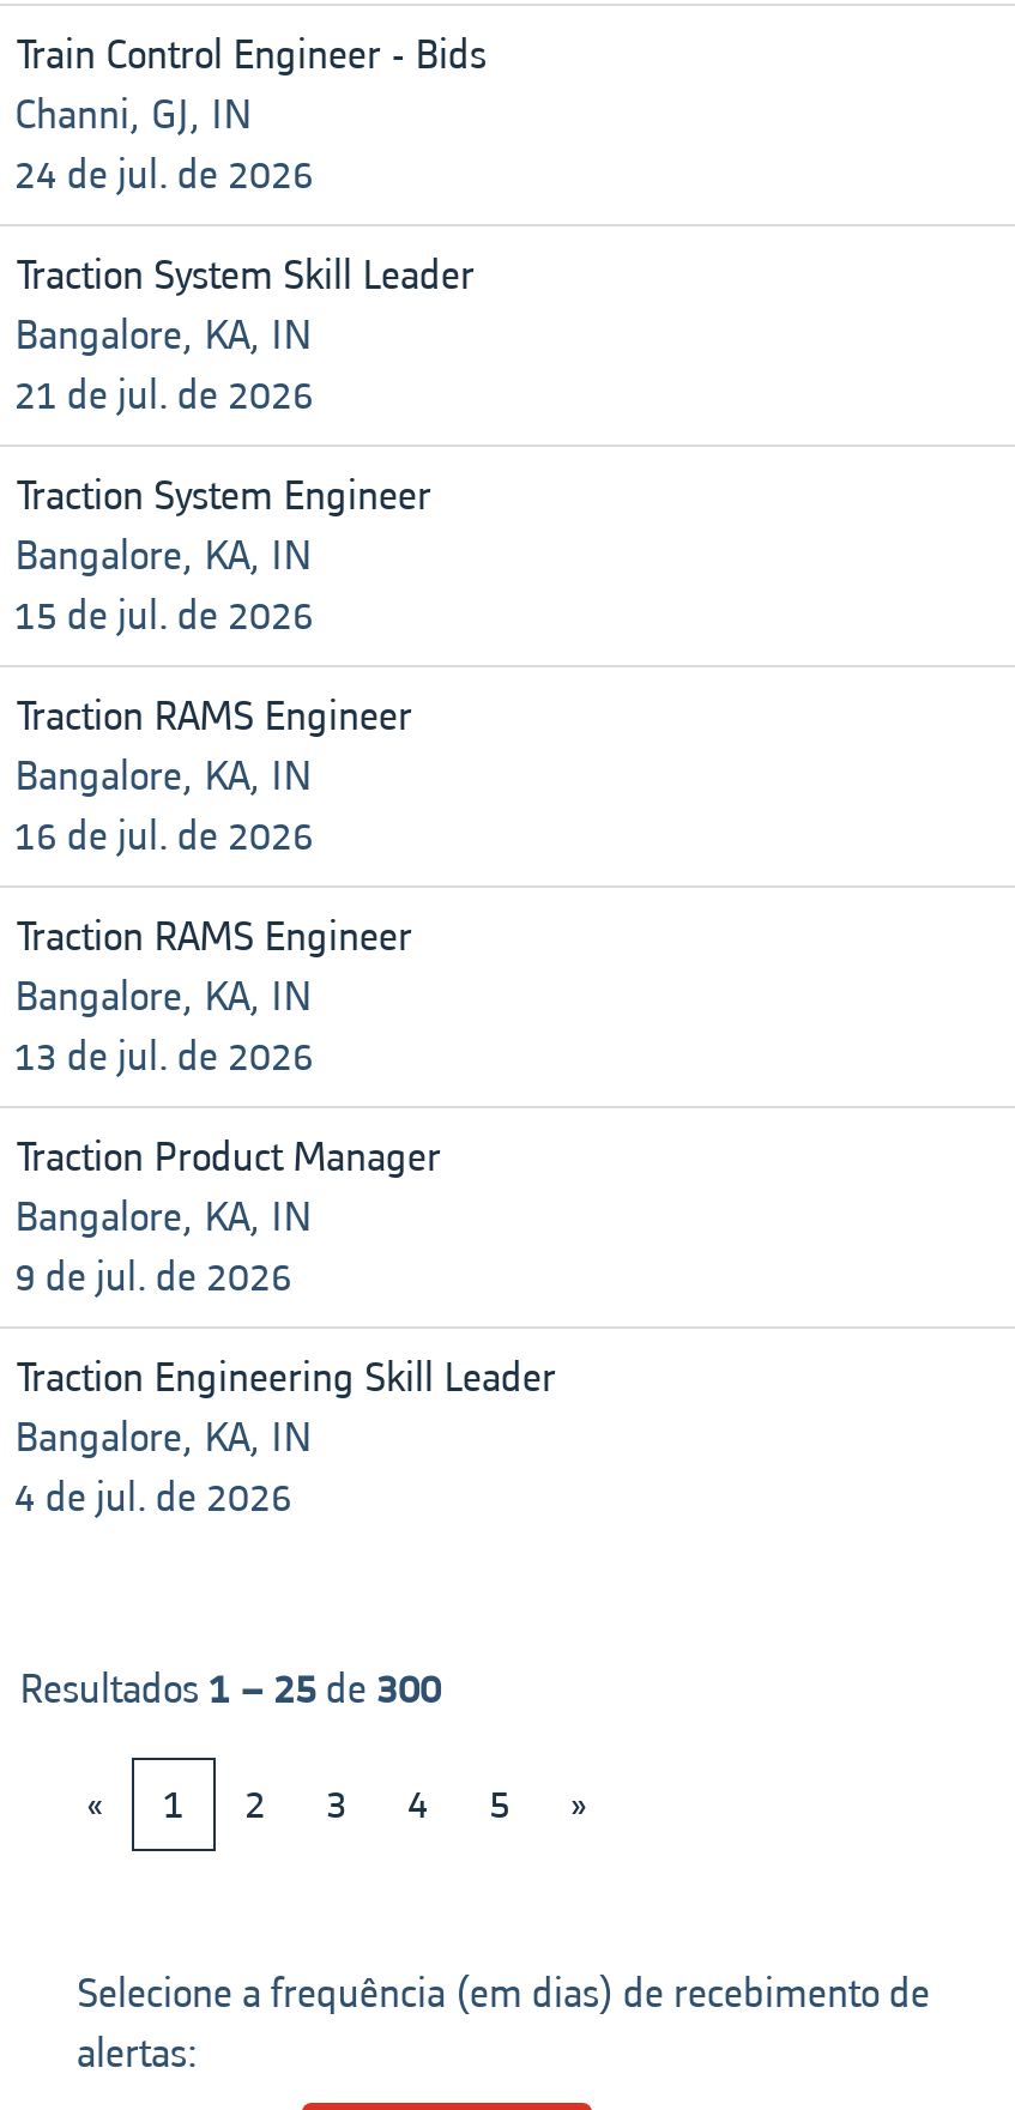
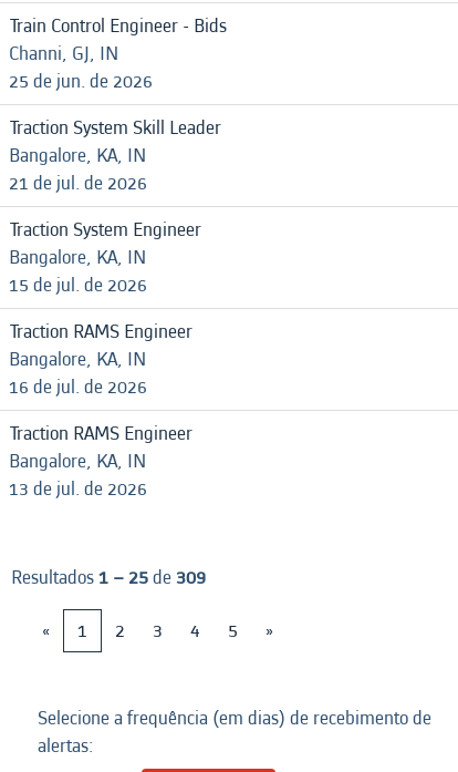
[14,145,314,205] 24 de jul. de 2026 -> [9,68,153,95] 25 de jun. de 2026
[14,1127,556,1719] Traction Product Manager | Bangalore, KA, IN | 9 de jul. de 2026 | Traction Engineering Skill Leader | Bangalore, KA, IN | 4 de jul. de 2026 | Resultados 1 – 25 de 300 -> [11,564,206,591] Resultados 1 – 25 de 309

